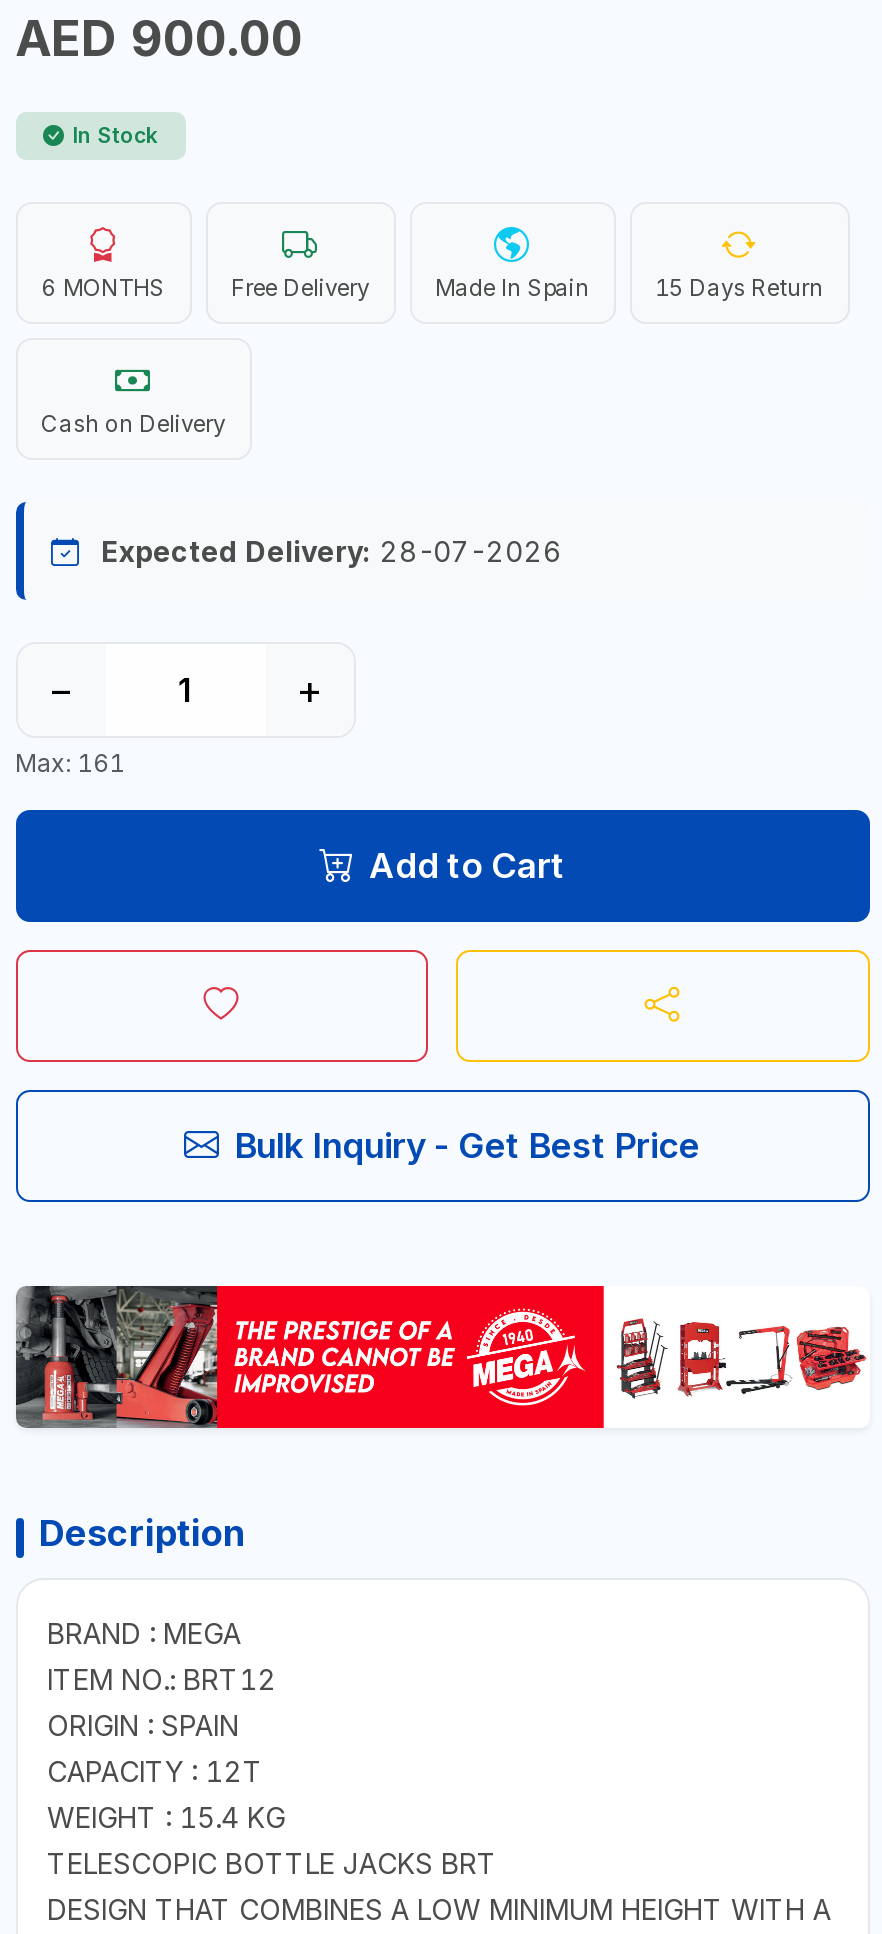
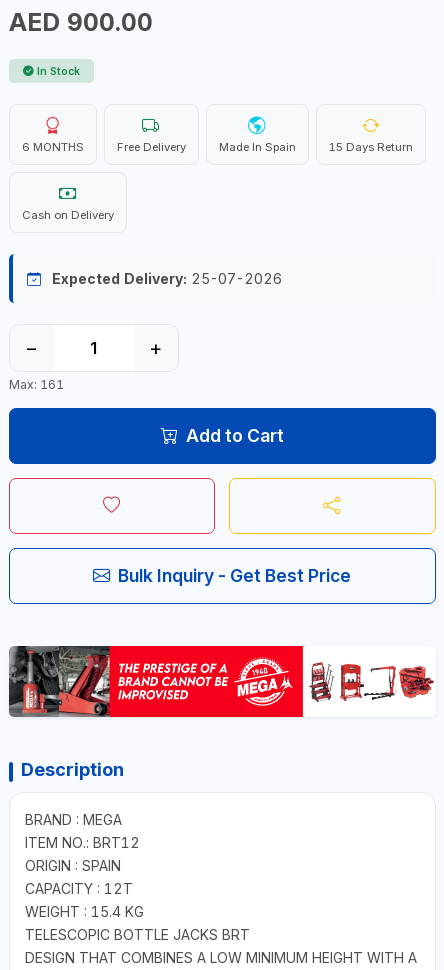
[101,534,561,568] Expected Delivery: 28-07-2026 -> [51,270,281,287] Expected Delivery: 25-07-2026

